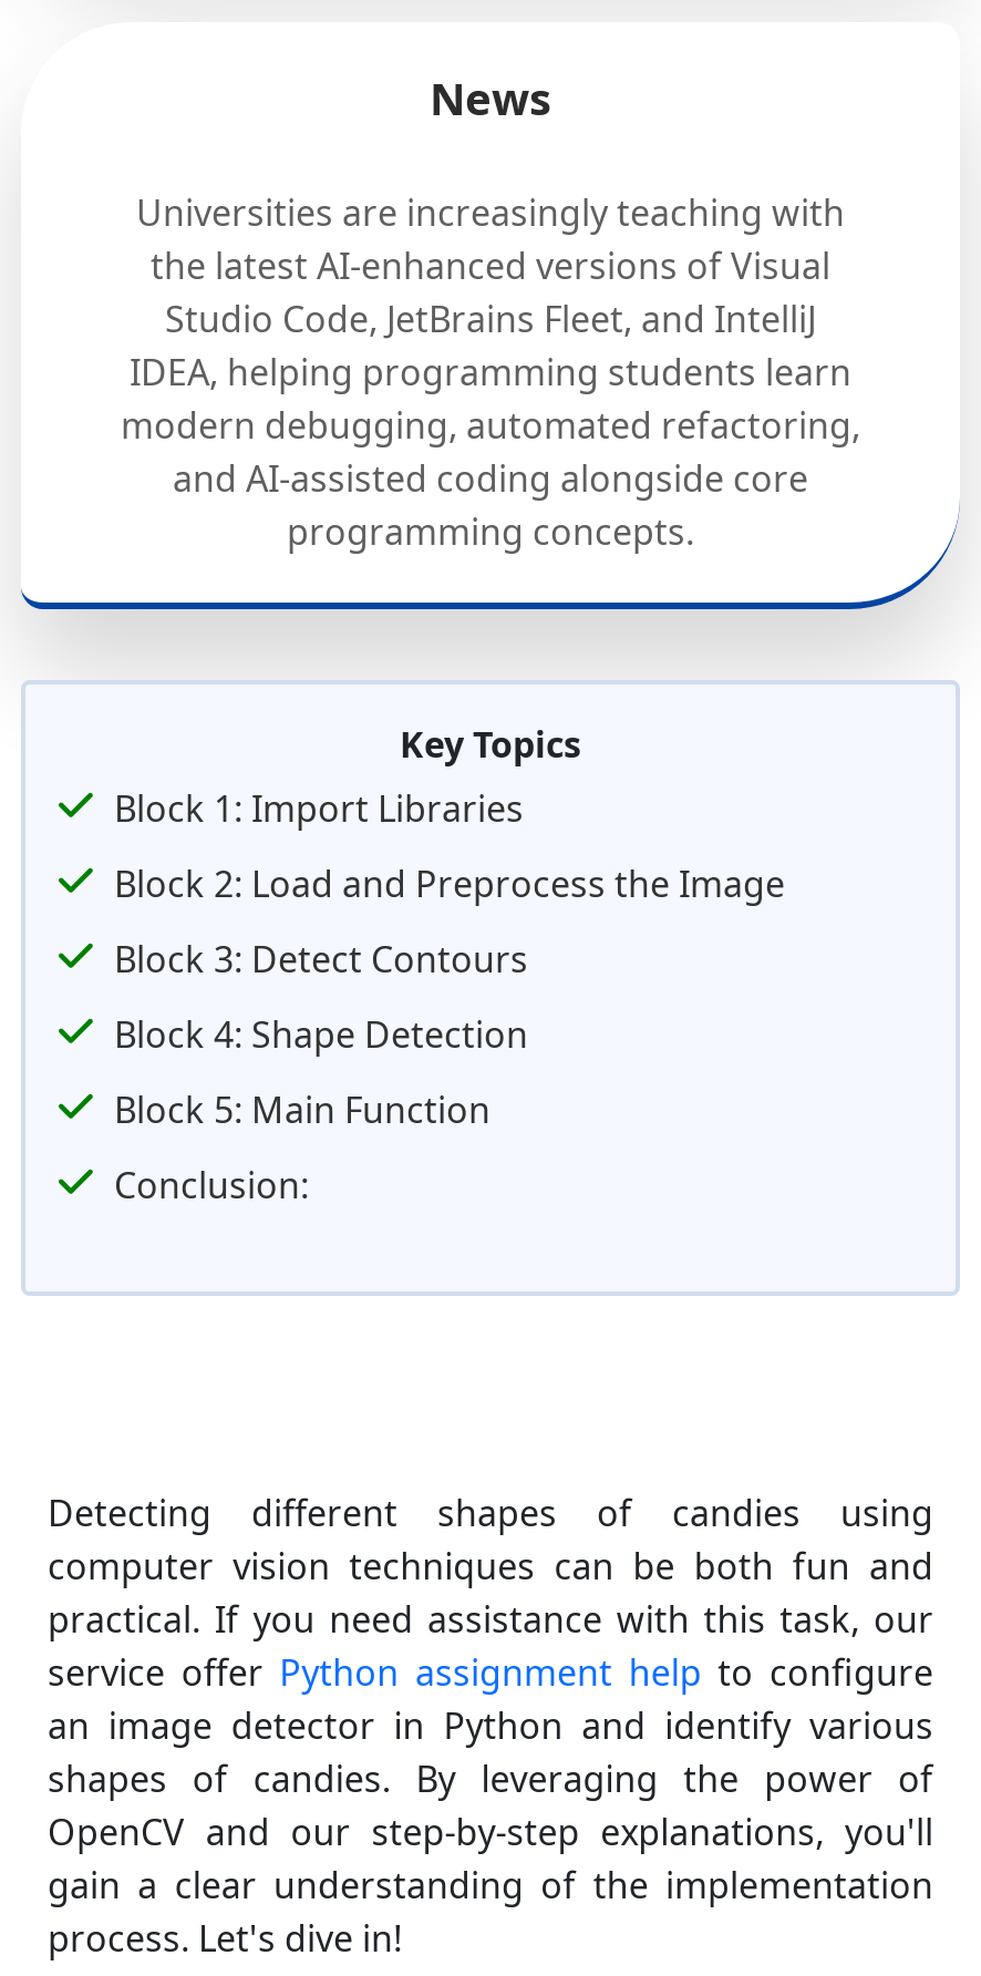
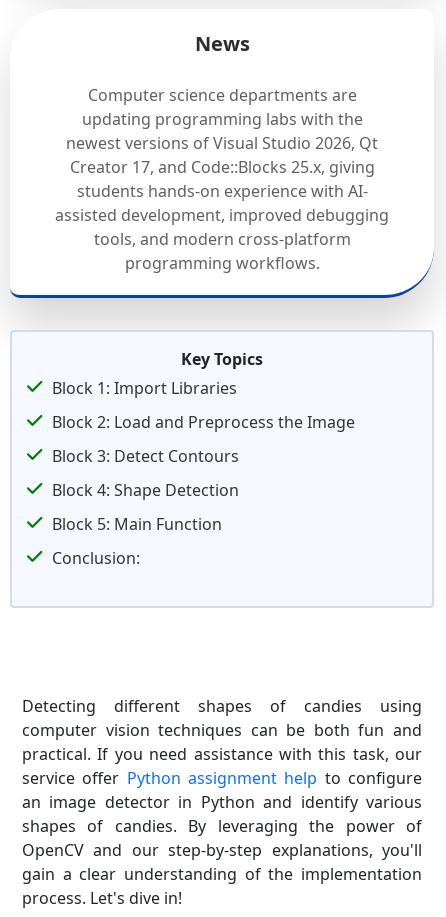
[121,188,860,556] Universities are increasingly teaching with | the latest AI-enhanced versions of Visual | Studio Code, JetBrains Fleet, and IntelliJ | IDEA, helping programming students learn | modern debugging, automated refactoring, | and AI-assisted coding alongside core | programming concepts. -> [55,84,389,274] Computer science departments are | updating programming labs with the | newest versions of Visual Studio 2026, Qt | Creator 17, and Code::Blocks 25.x, giving | students hands-on experience with AI- | assisted development, improved debugging | tools, and modern cross-platform | programming workflows.

